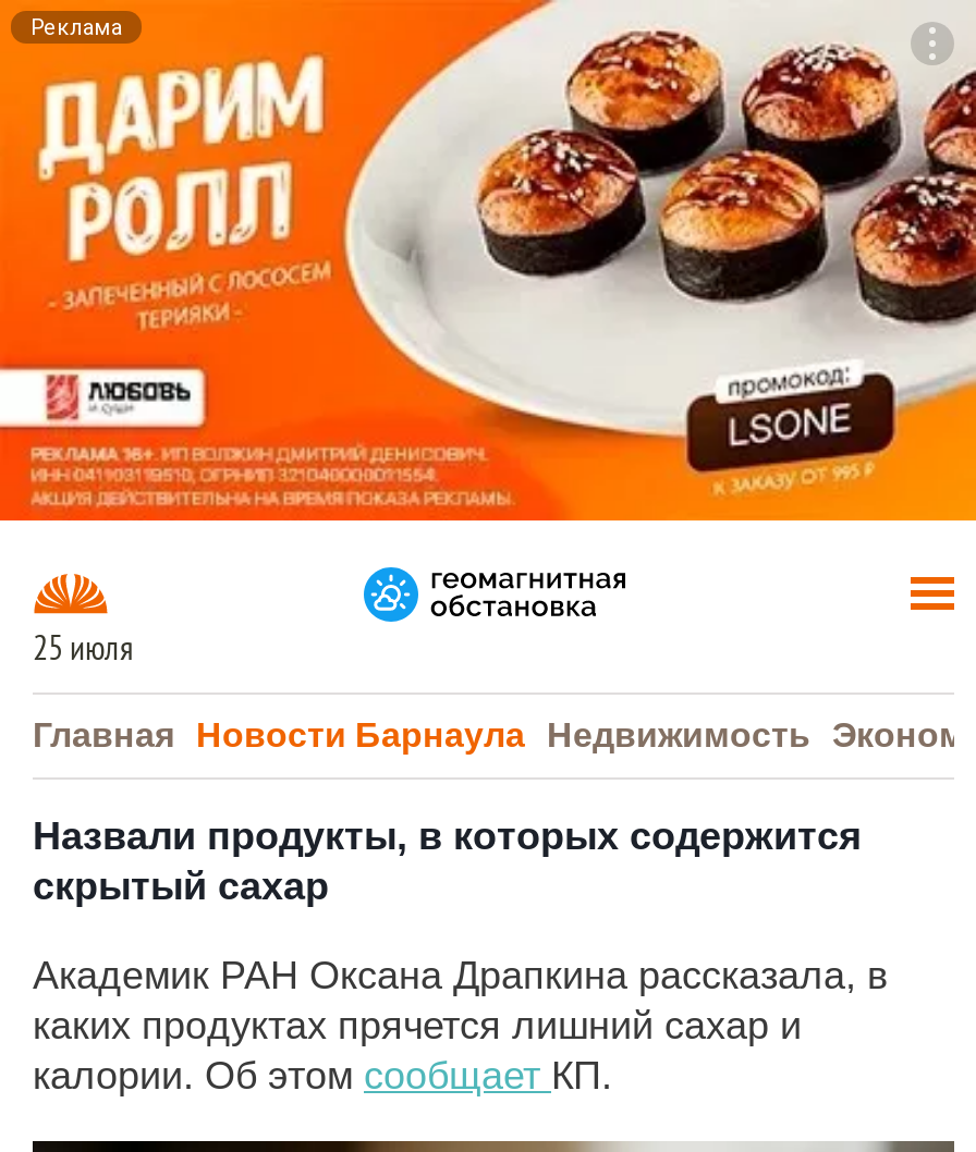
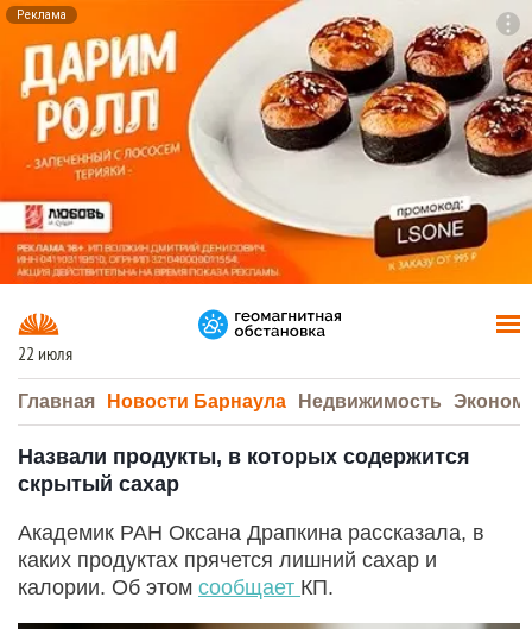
[33,629,133,668] 25 июля -> [18,344,72,365] 22 июля

